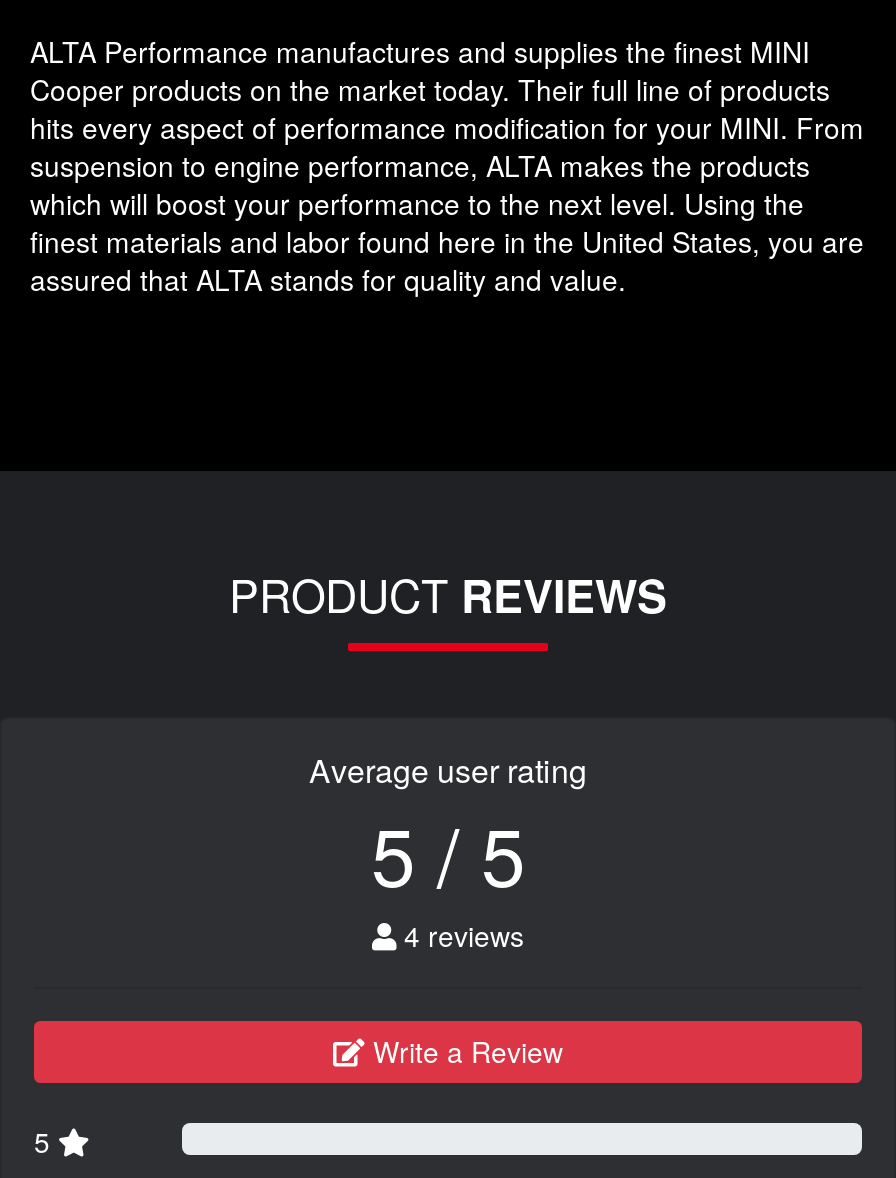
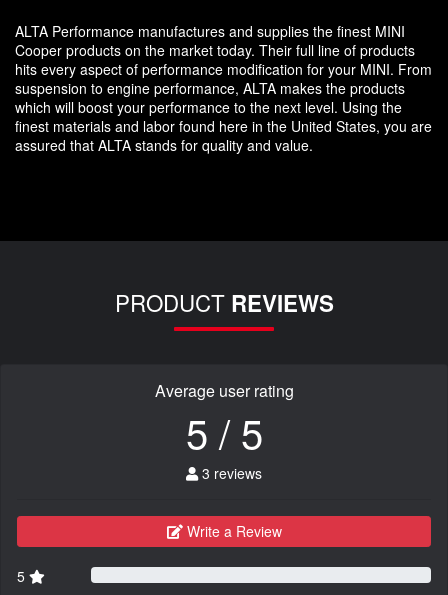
[396,914,524,954] 4 reviews -> [198,463,262,483] 3 reviews

